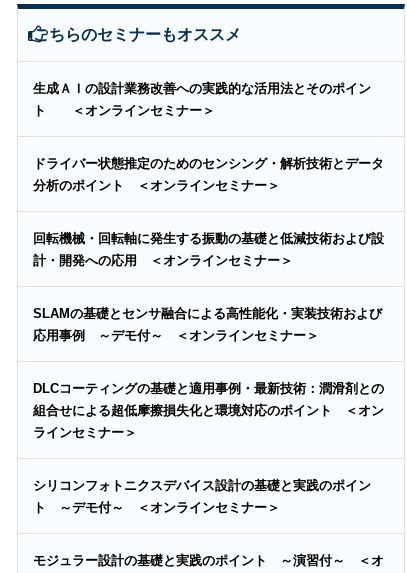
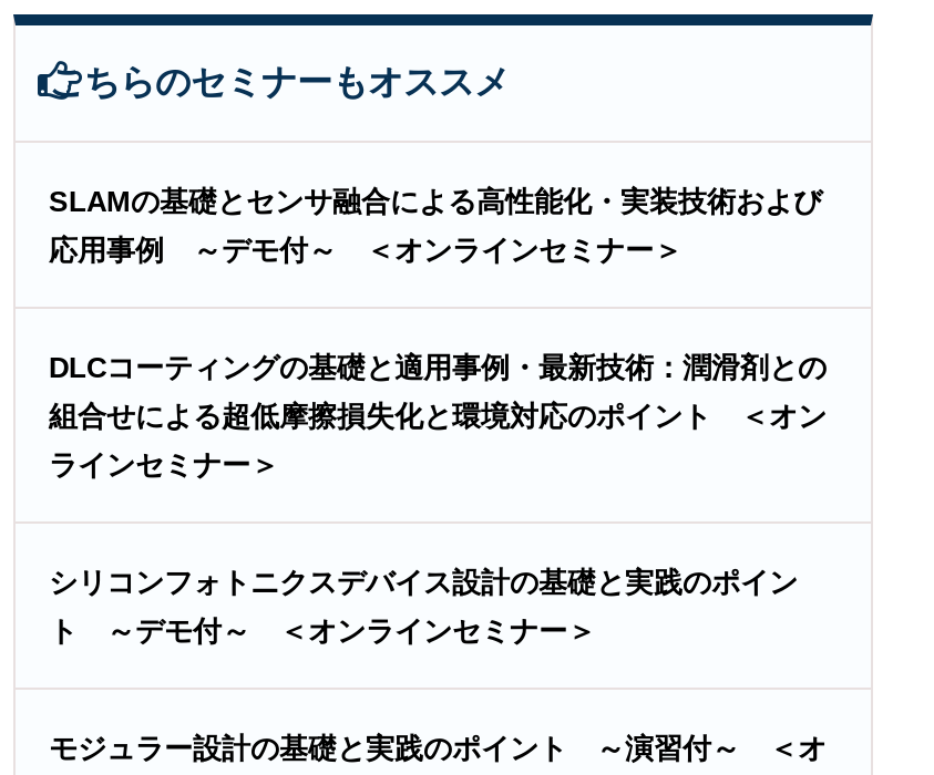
[33,81,371,118] 生成ＡＩの設計業務改善への実践的な活用法とそのポイン | ト ＜オンラインセミナー＞ -> none
[33,156,384,193] ドライバー状態推定のためのセンシング・解析技術とデータ | 分析のポイント ＜オンラインセミナー＞ -> none
[33,231,384,268] 回転機械・回転軸に発生する振動の基礎と低減技術および設 | 計・開発への応用 ＜オンラインセミナー＞ -> none

